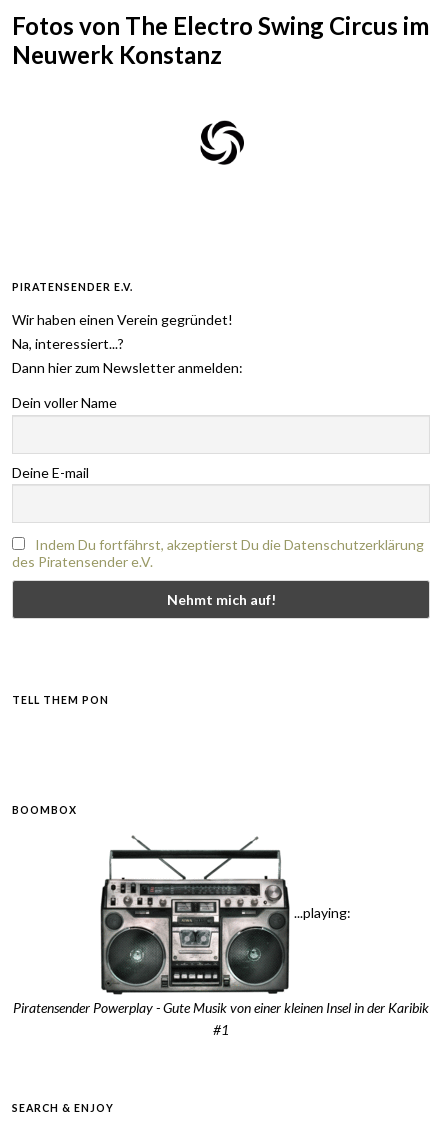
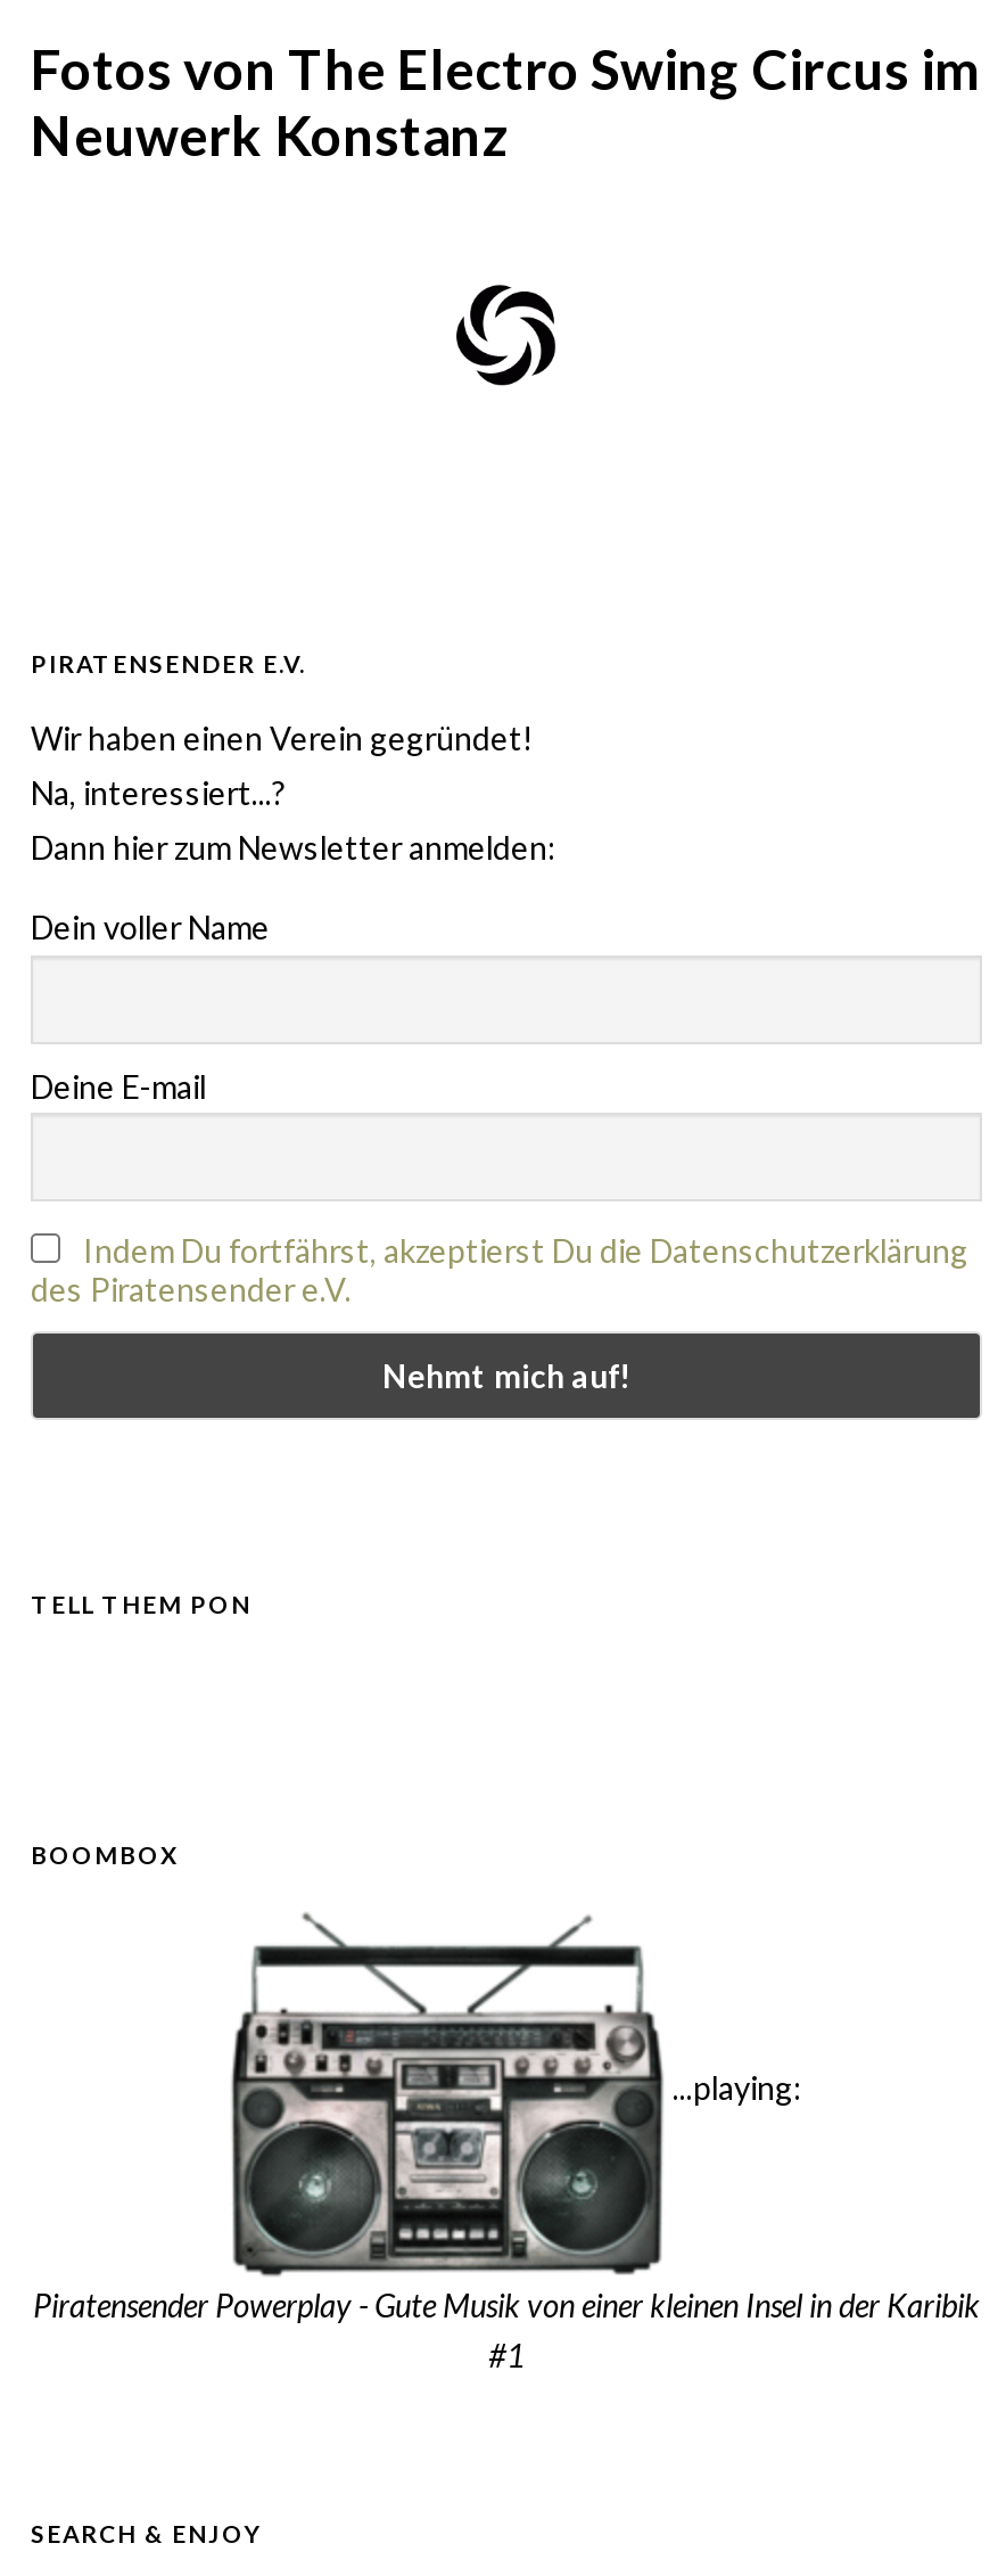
[199,120,245,165] [image] -> [454,284,559,386] [image]

